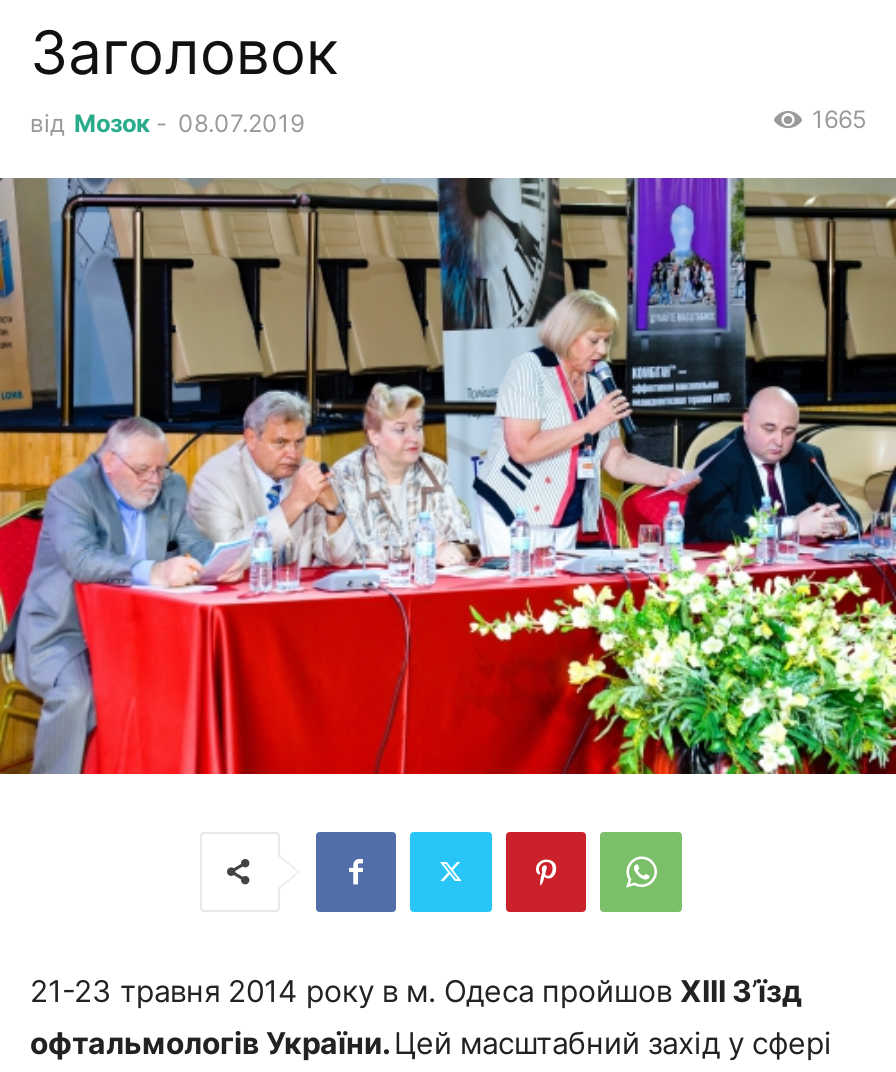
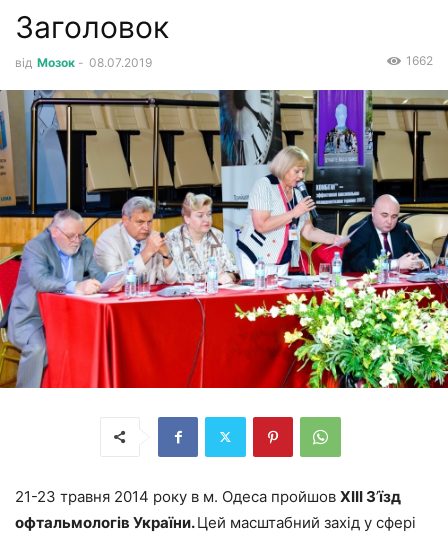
[812,104,866,134] 1665 -> [406,53,433,68] 1662

